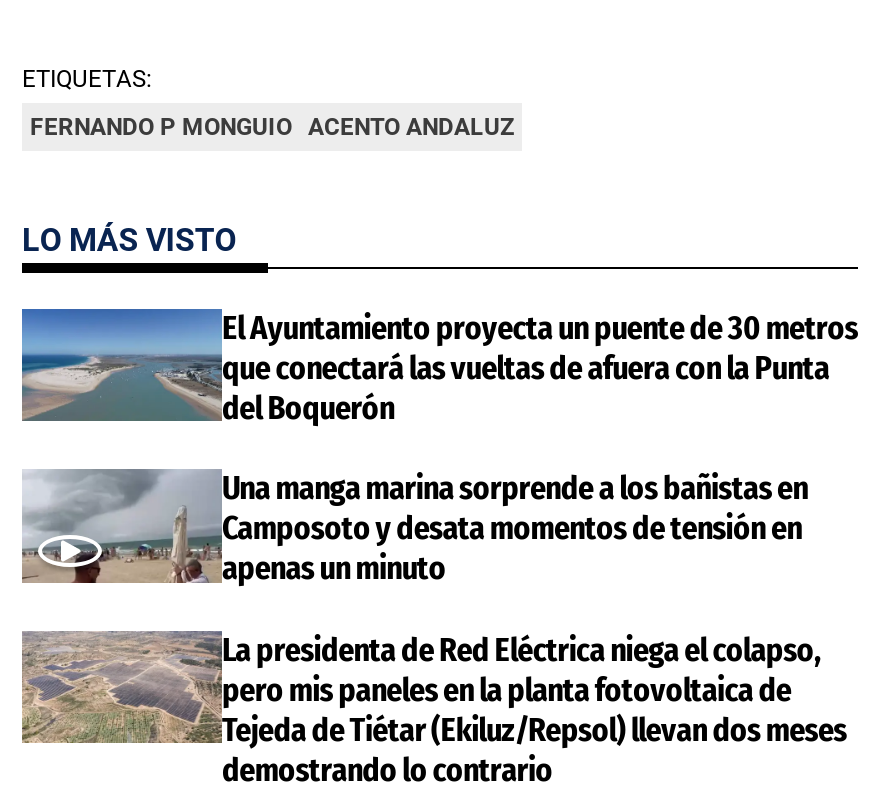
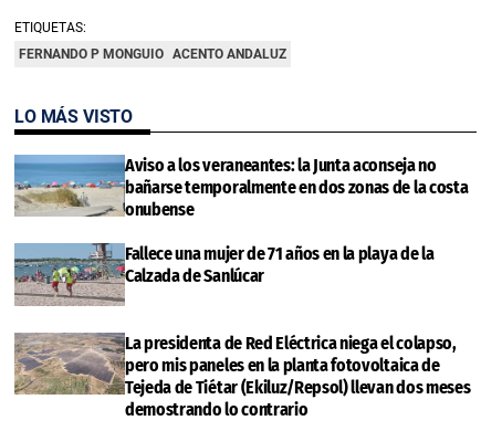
[20,309,858,427] [image] | El Ayuntamiento proyecta un puente de 30 metros | que conectará las vueltas de afuera con la Punta | del Boquerón -> [14,155,468,220] [image] | Aviso a los veraneantes: la Junta aconseja no | bañarse temporalmente en dos zonas de la costa | onubense
[24,469,808,588] [image] | Una manga marina sorprende a los bañistas en | Camposoto y desata momentos de tensión en | apenas un minuto -> [14,242,434,305] [image] | Fallece una mujer de 71 años en la playa de la | Calzada de Sanlúcar

